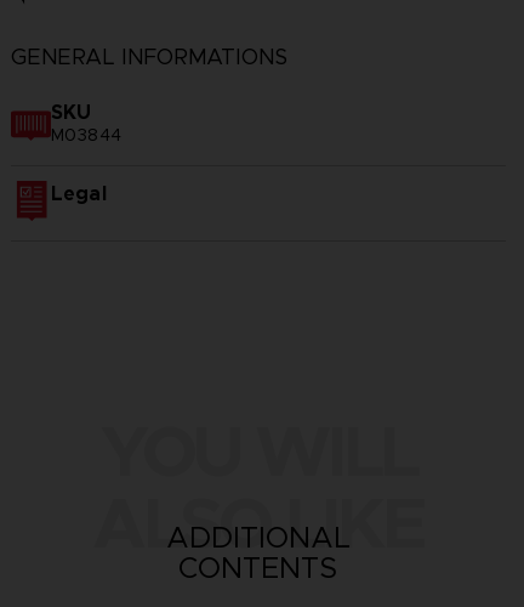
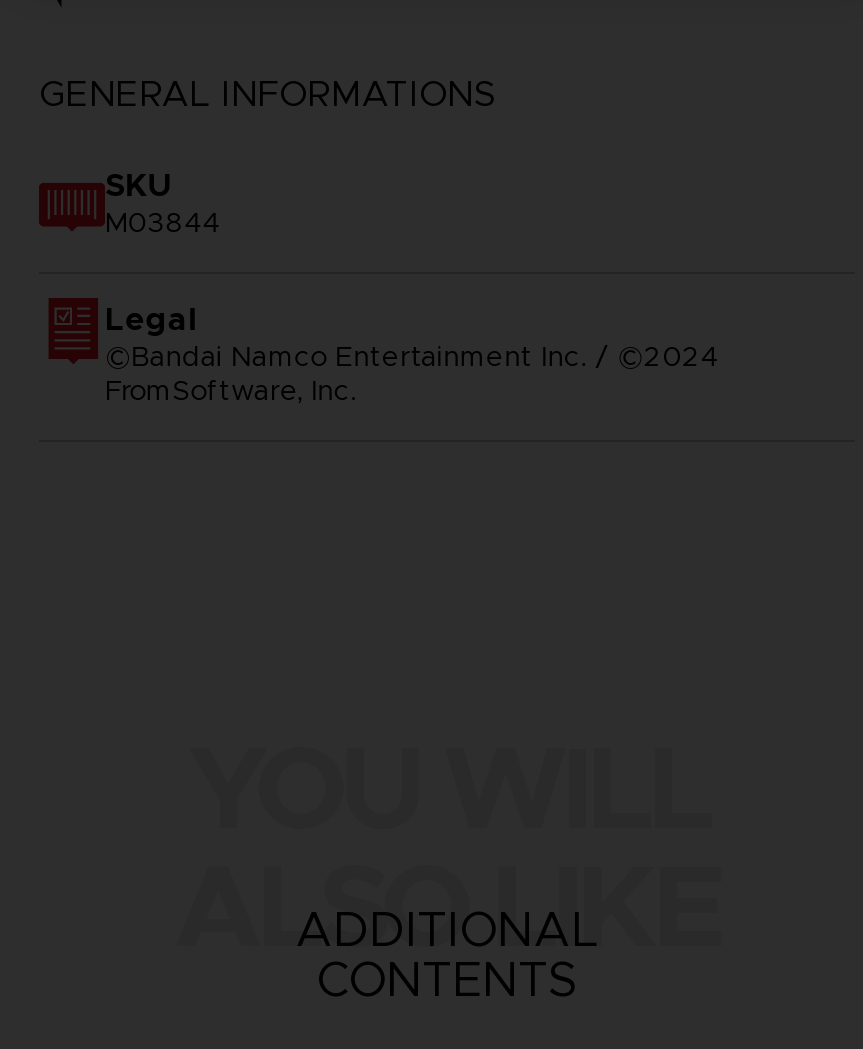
none -> [105,337,719,407] ©Bandai Namco Entertainment Inc. / ©2024 | FromSoftware, Inc.

